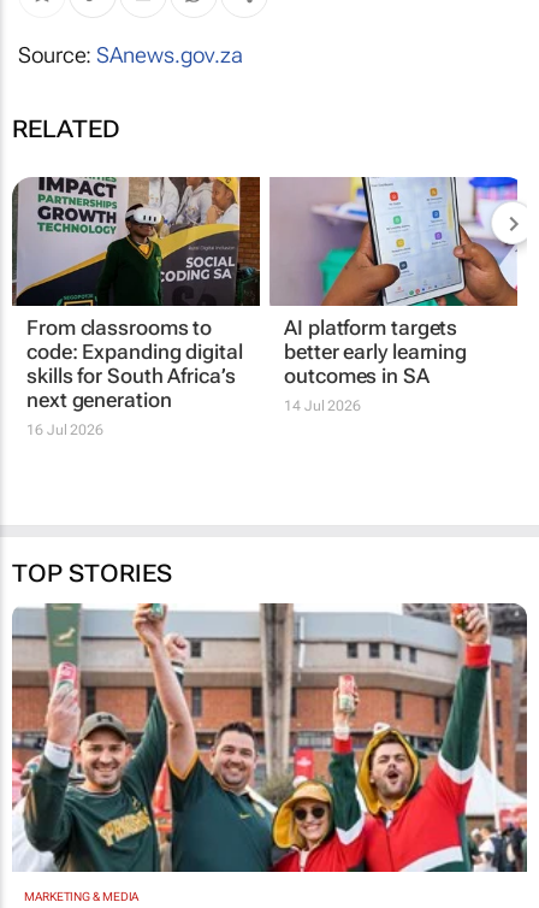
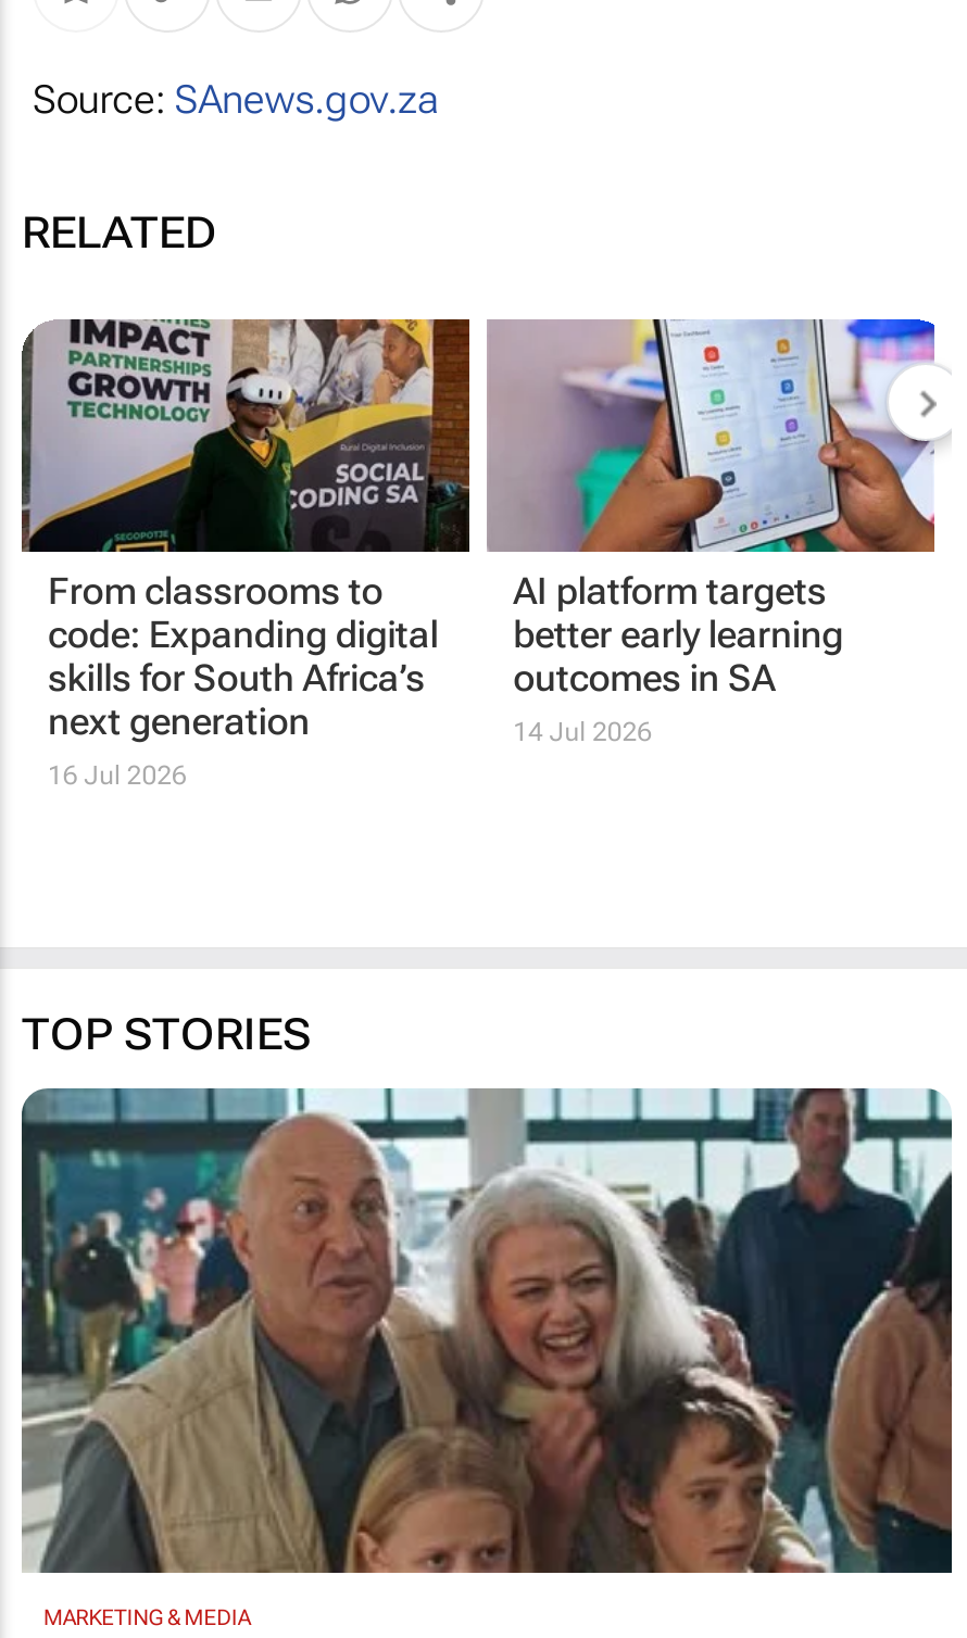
[11,602,528,873] [image] -> [20,1086,954,1575] [image]

